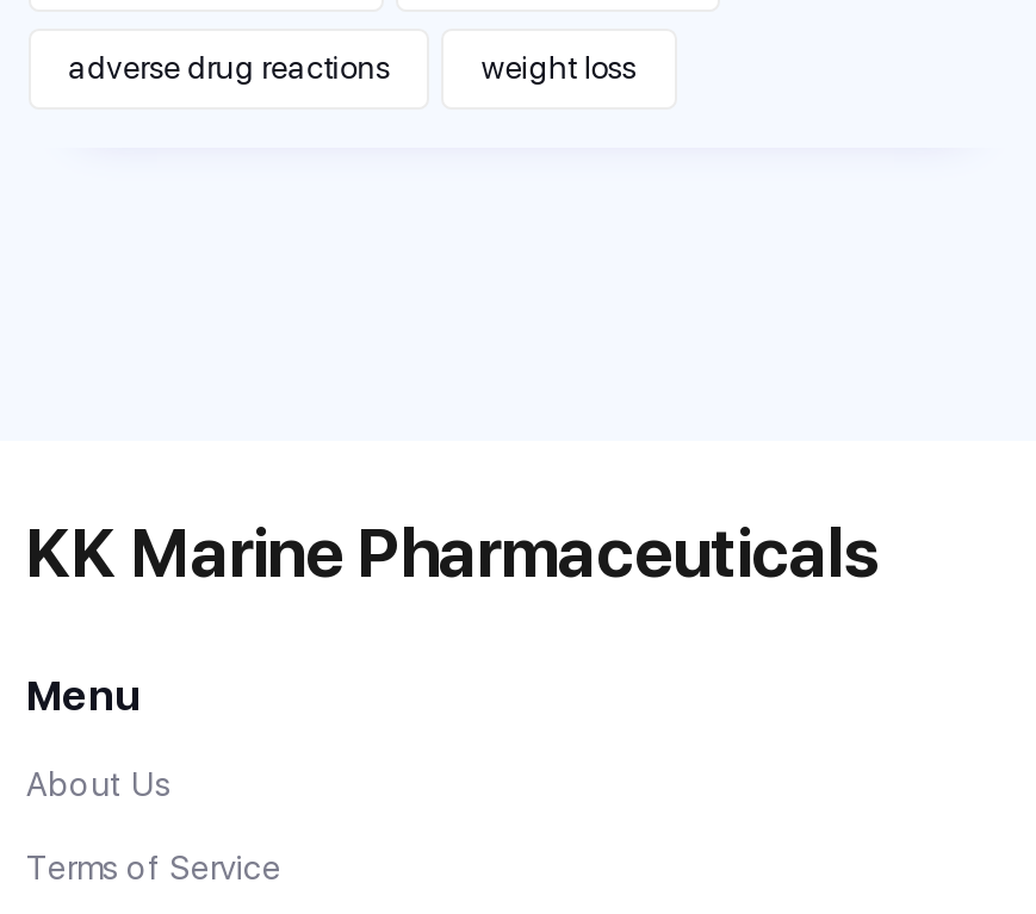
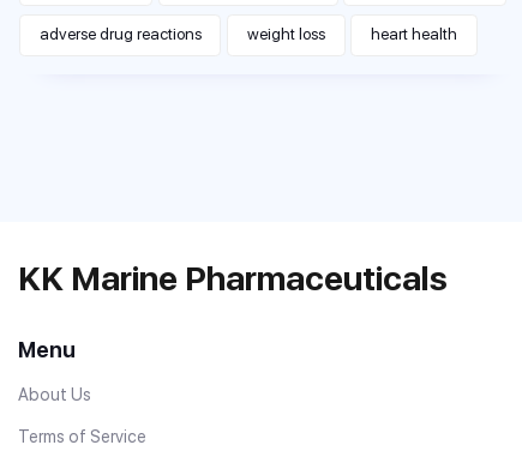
none -> [371,25,457,43] heart health

